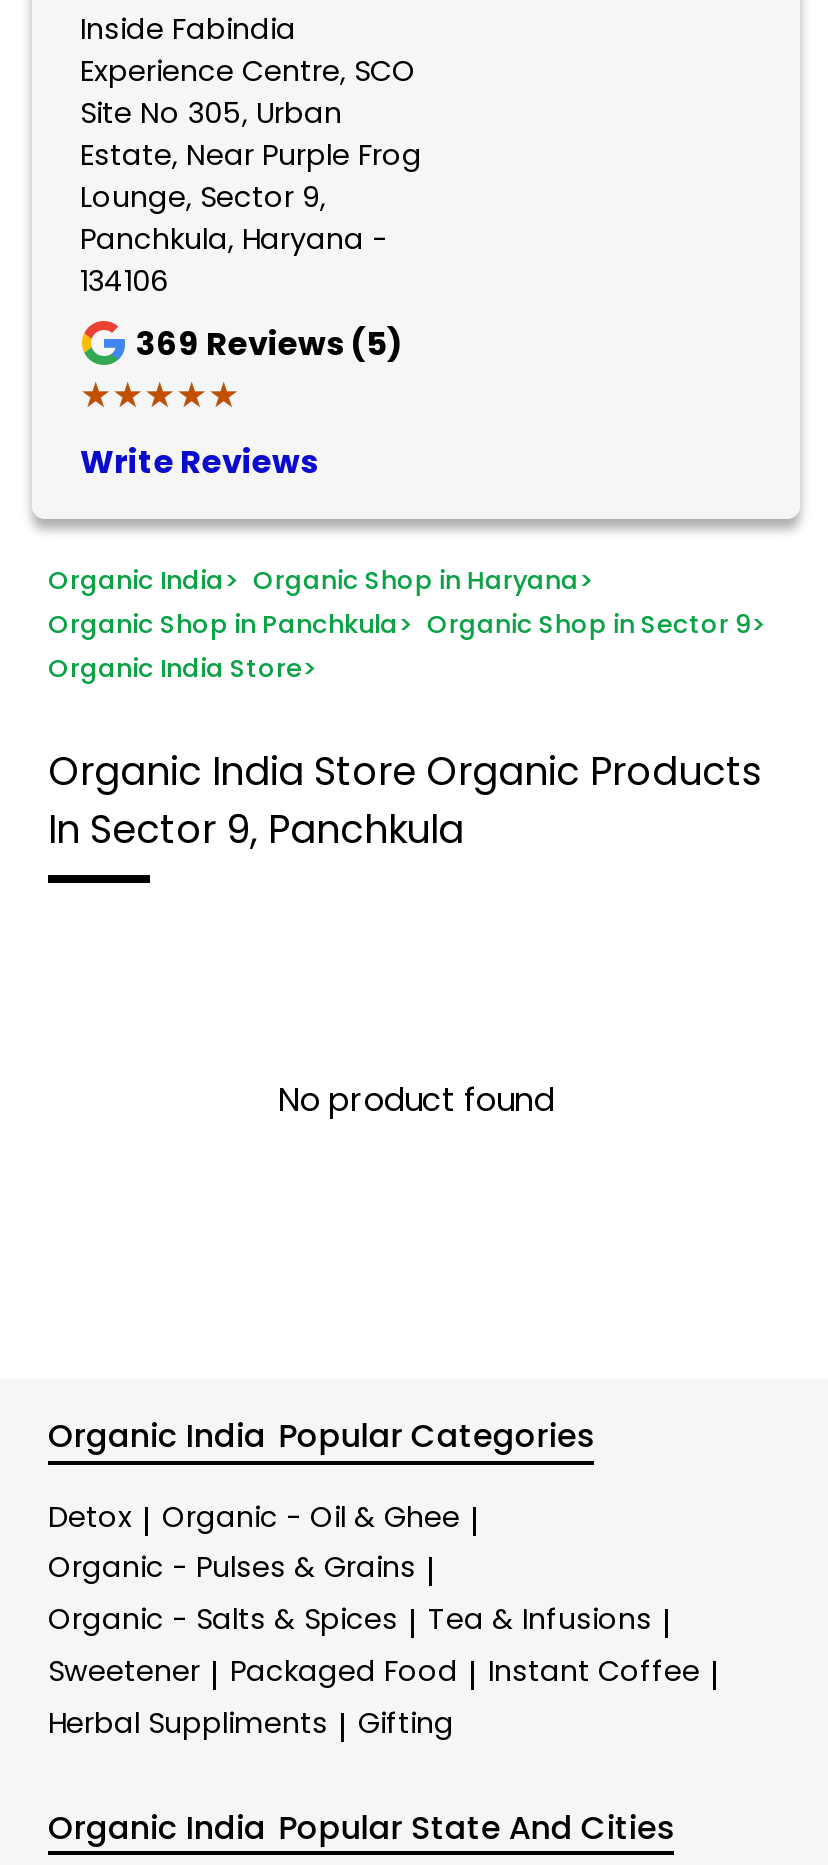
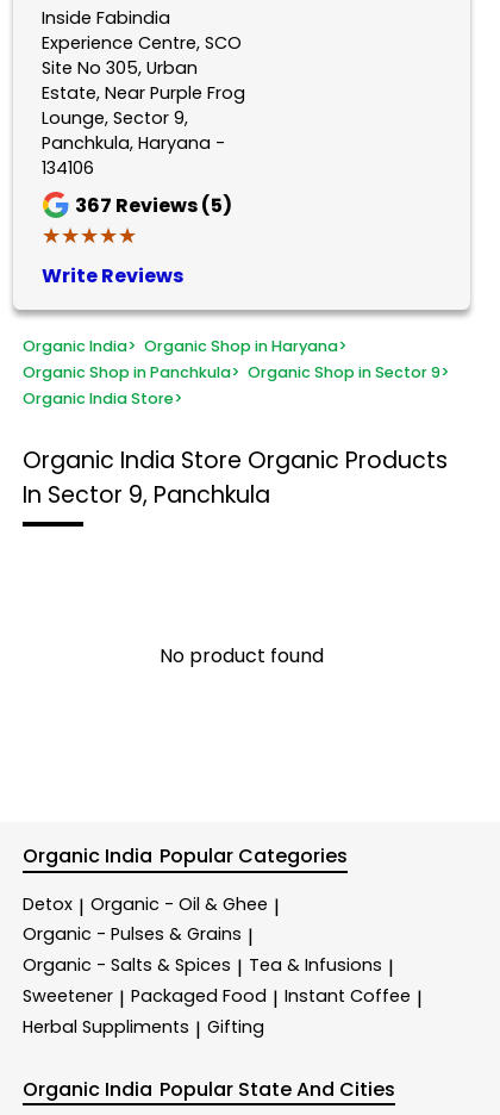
[136,320,402,366] 369 Reviews (5) -> [75,191,232,219] 367 Reviews (5)

